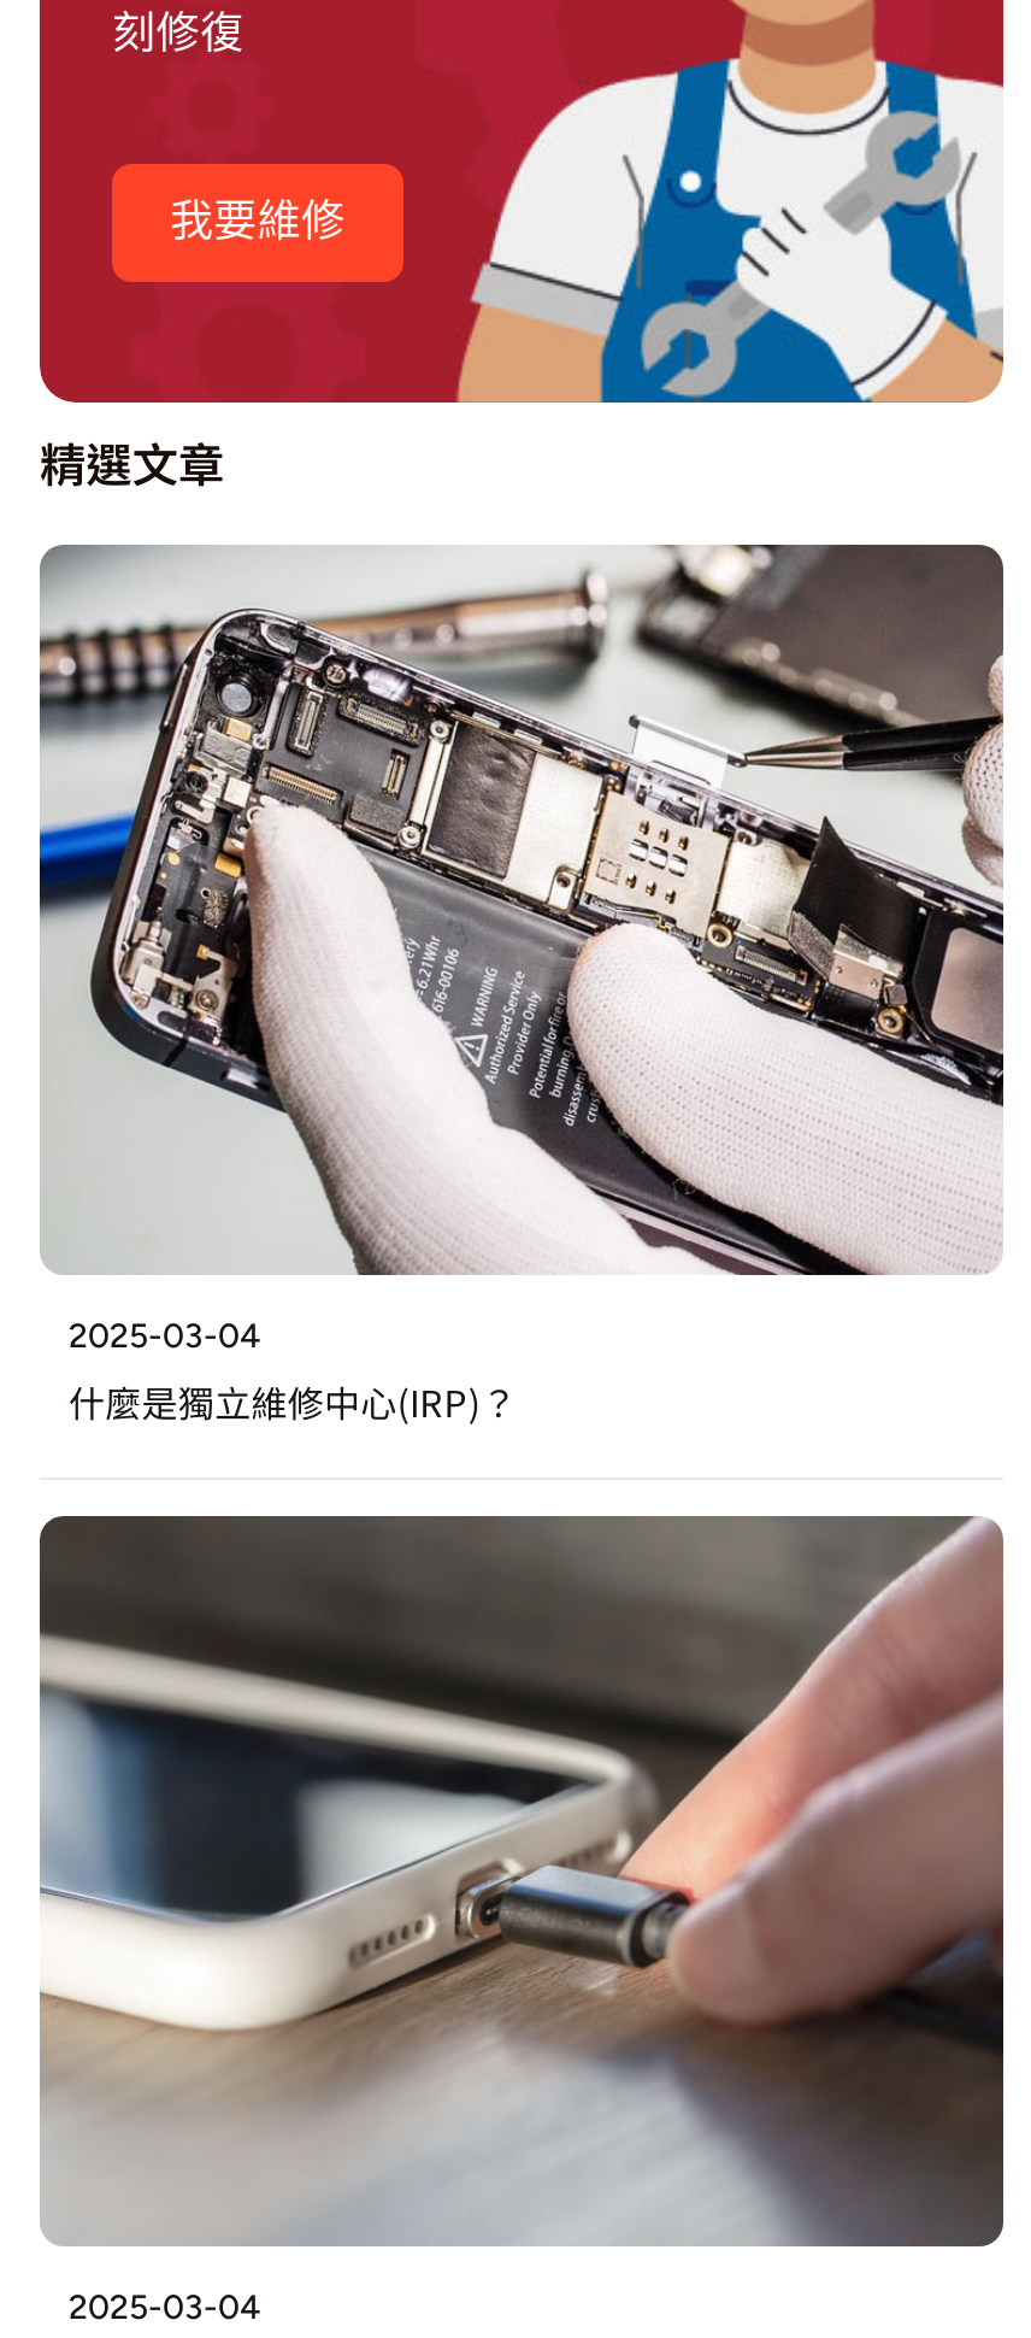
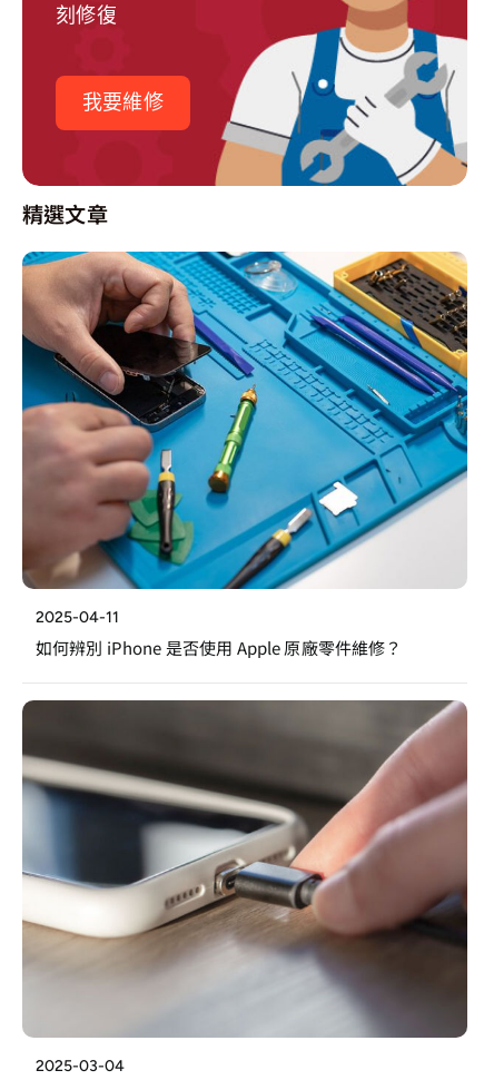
[37,542,1006,1427] [image] | 2025-03-04 | 什麼是獨立維修中心(IRP)？ -> [21,251,468,659] [image] | 2025-04-11 | 如何辨別 iPhone 是否使用 Apple 原廠零件維修？

